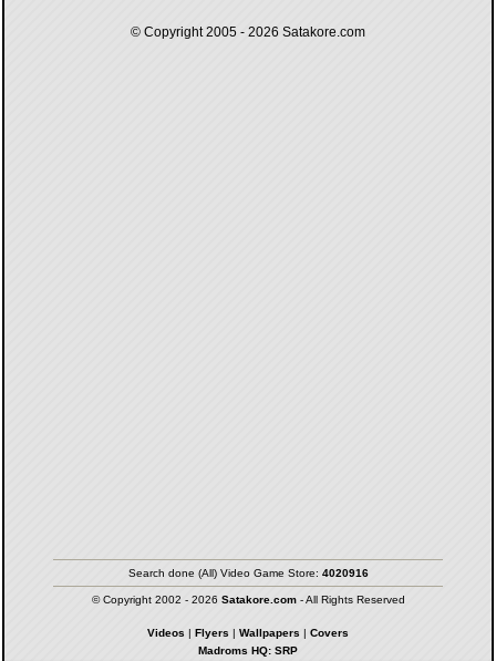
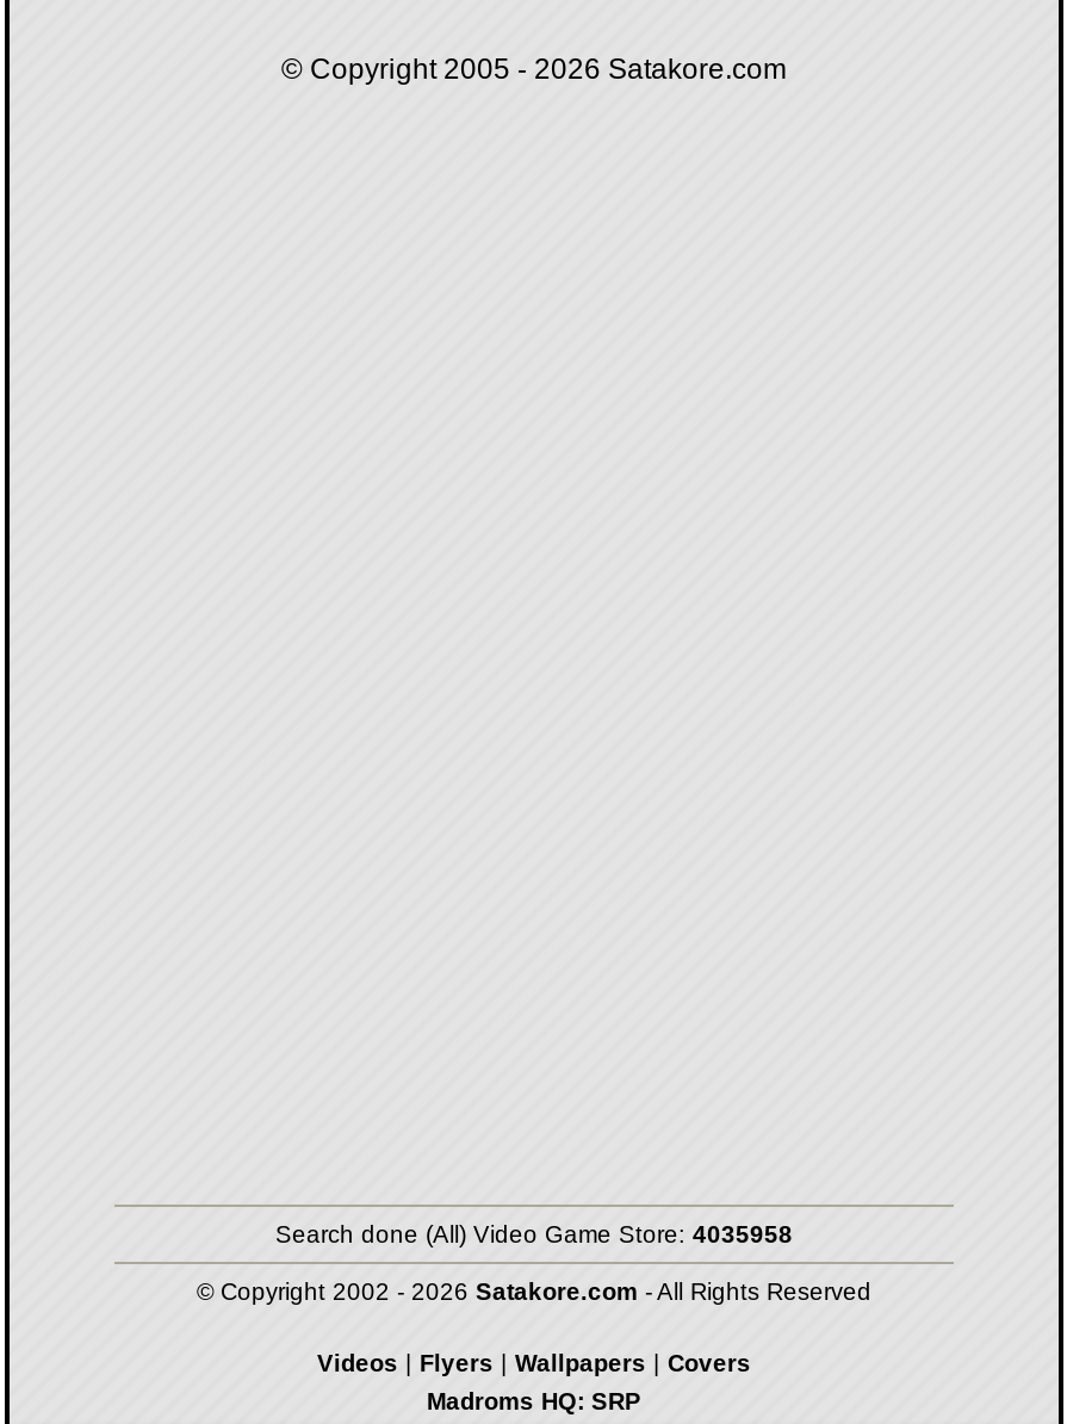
[128,567,368,579] Search done (All) Video Game Store: 4020916 -> [275,1221,793,1247] Search done (All) Video Game Store: 4035958

